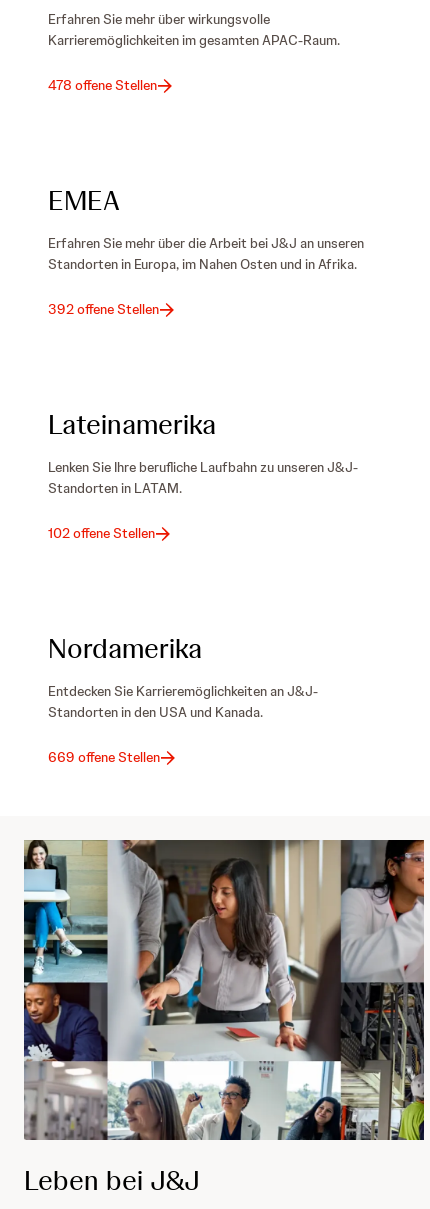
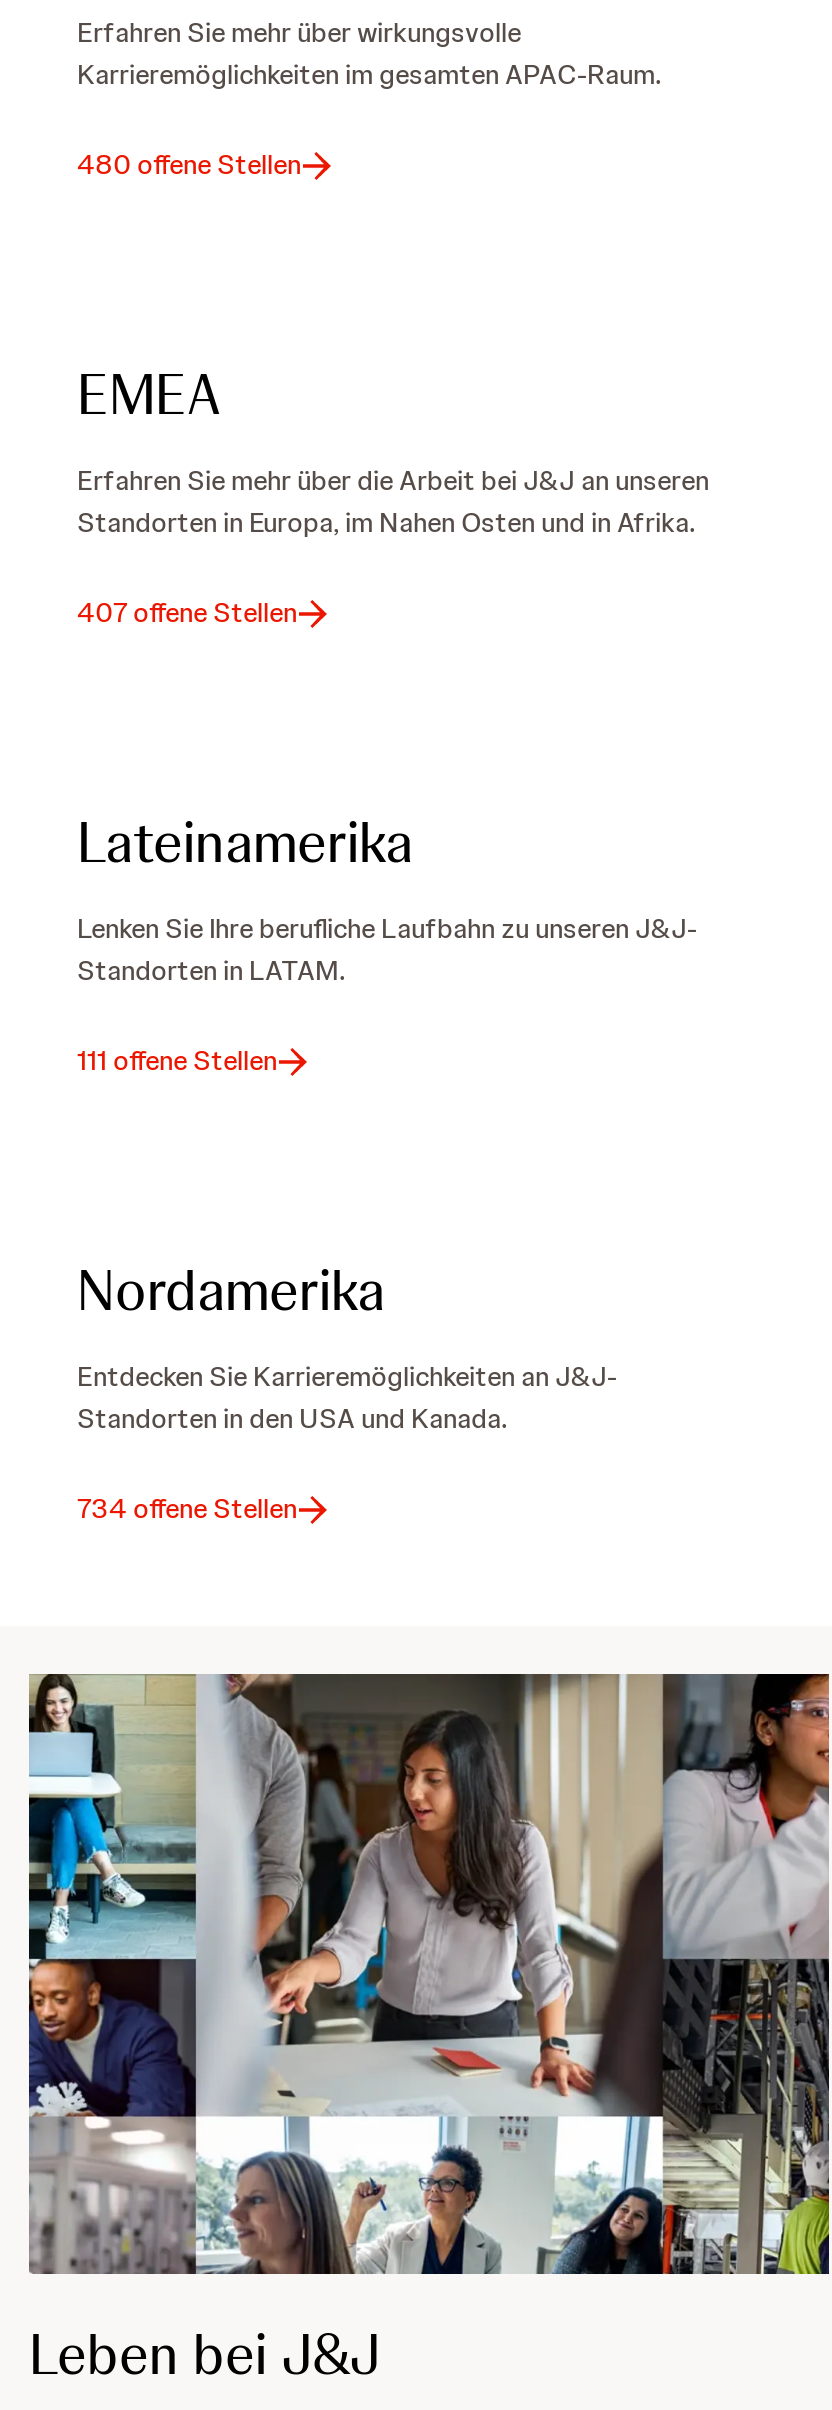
[48,76,157,94] 478 offene Stellen -> [77,146,301,182] 480 offene Stellen
[48,300,159,318] 392 offene Stellen -> [77,594,297,630] 407 offene Stellen
[48,524,155,542] 102 offene Stellen -> [77,1042,277,1078] 111 offene Stellen
[48,748,160,766] 669 offene Stellen -> [77,1490,297,1526] 734 offene Stellen

